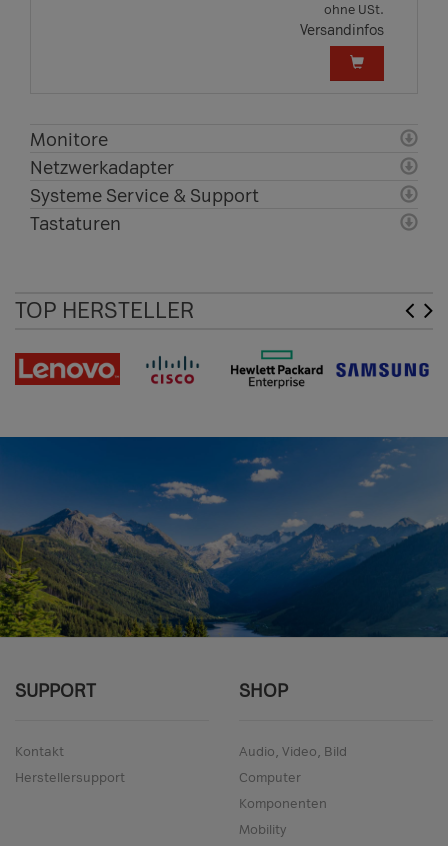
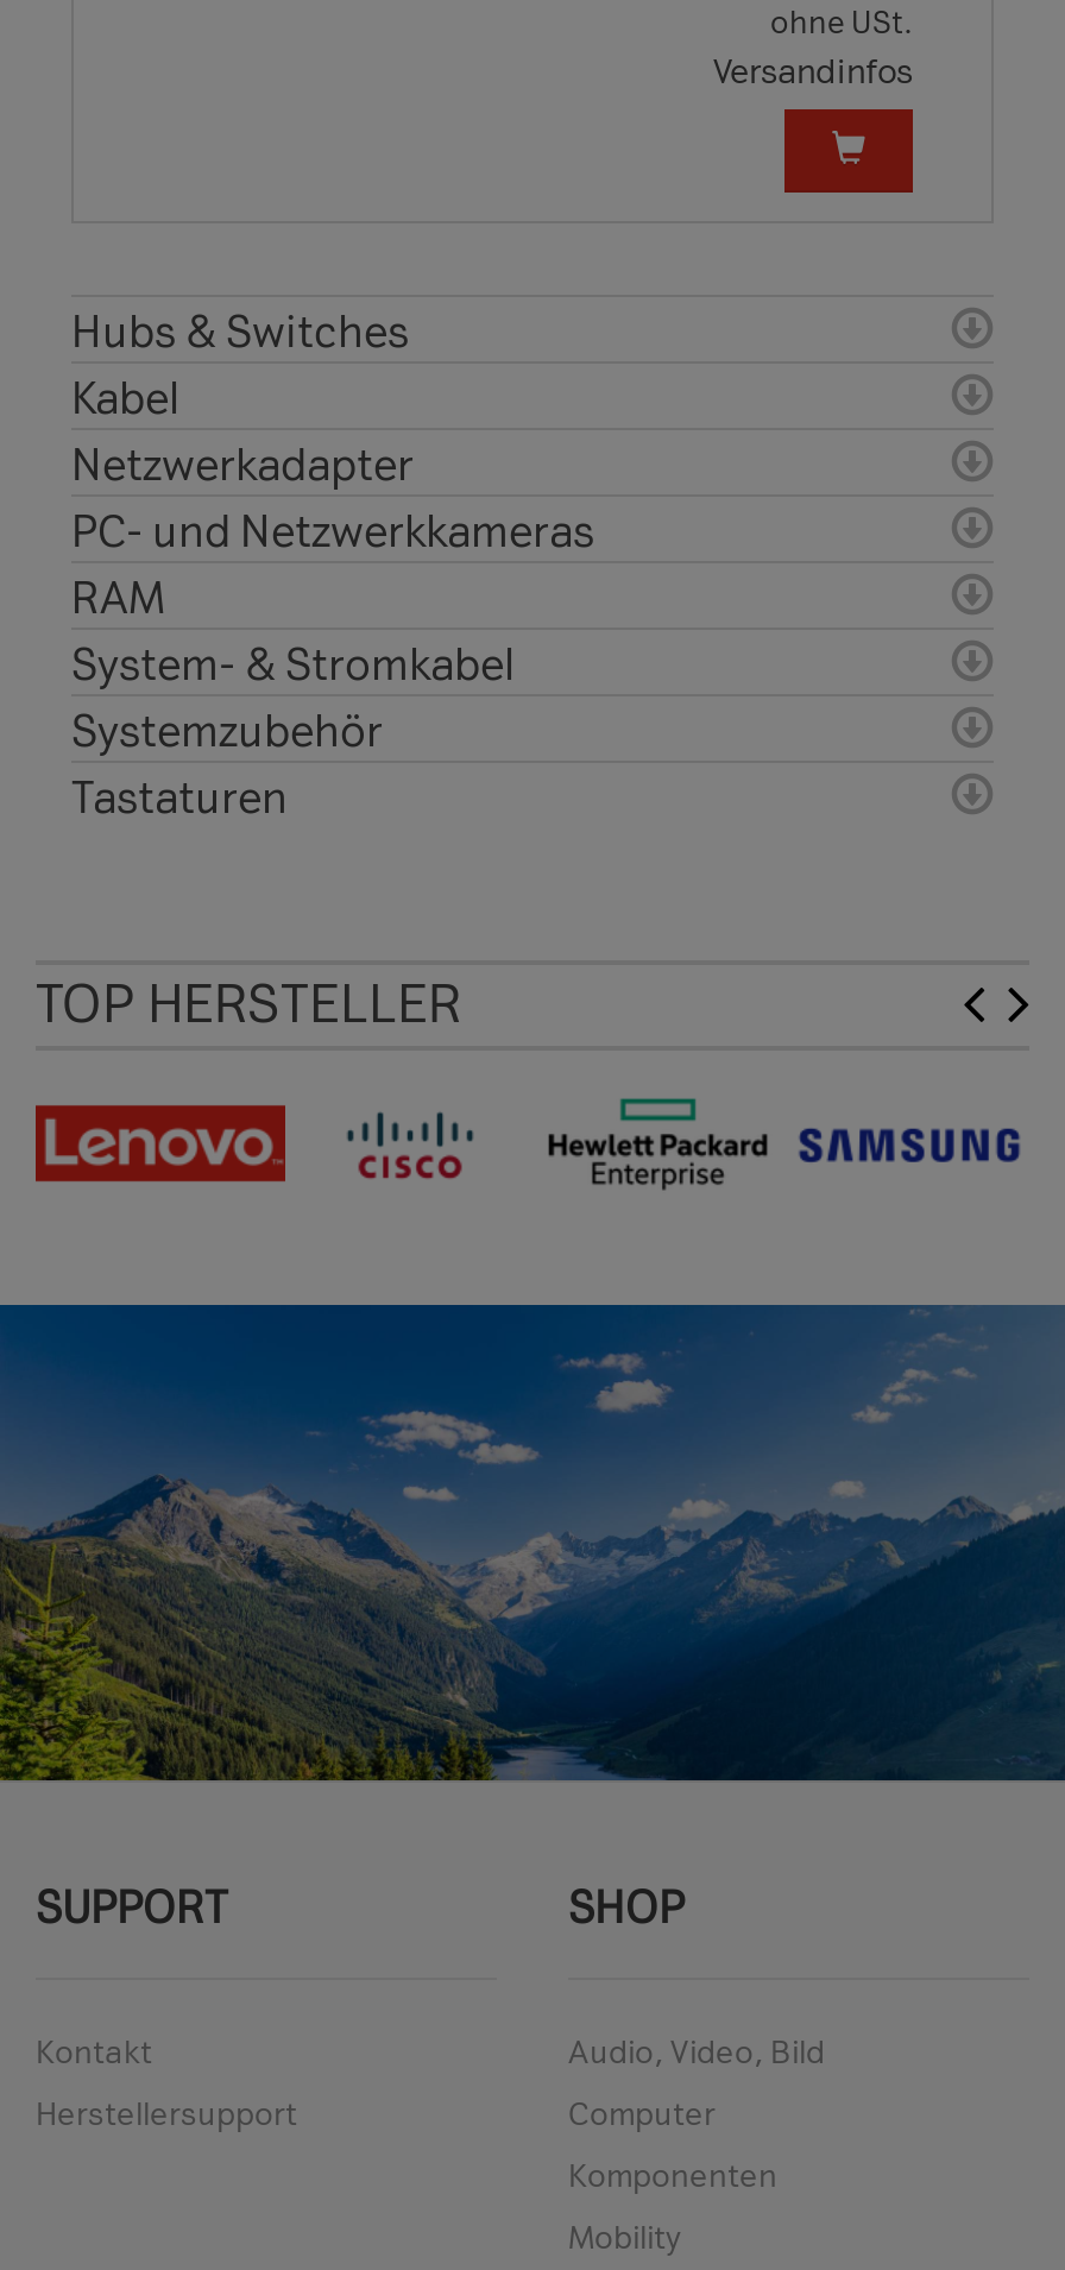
[30,129,108,151] Monitore -> [71,307,409,425] Hubs & Switches | Kabel
[30,185,259,207] Systeme Service & Support -> [71,506,594,758] PC- und Netzwerkkameras | RAM | System- & Stromkabel | Systemzubehör

